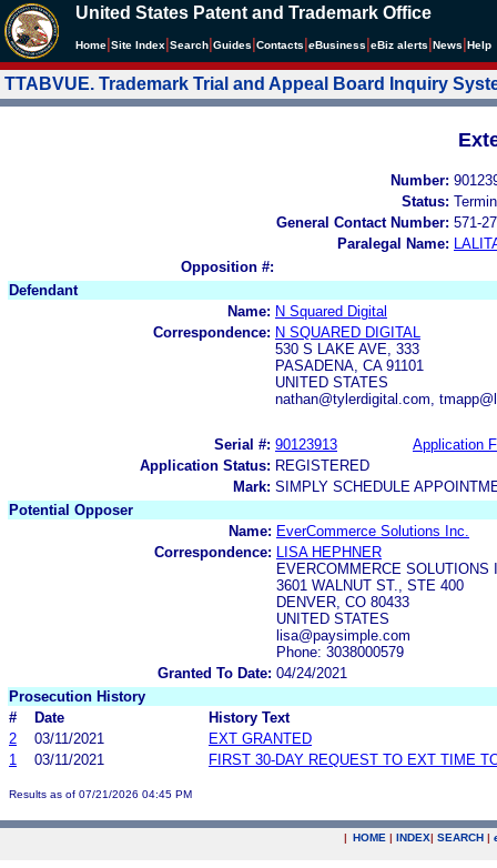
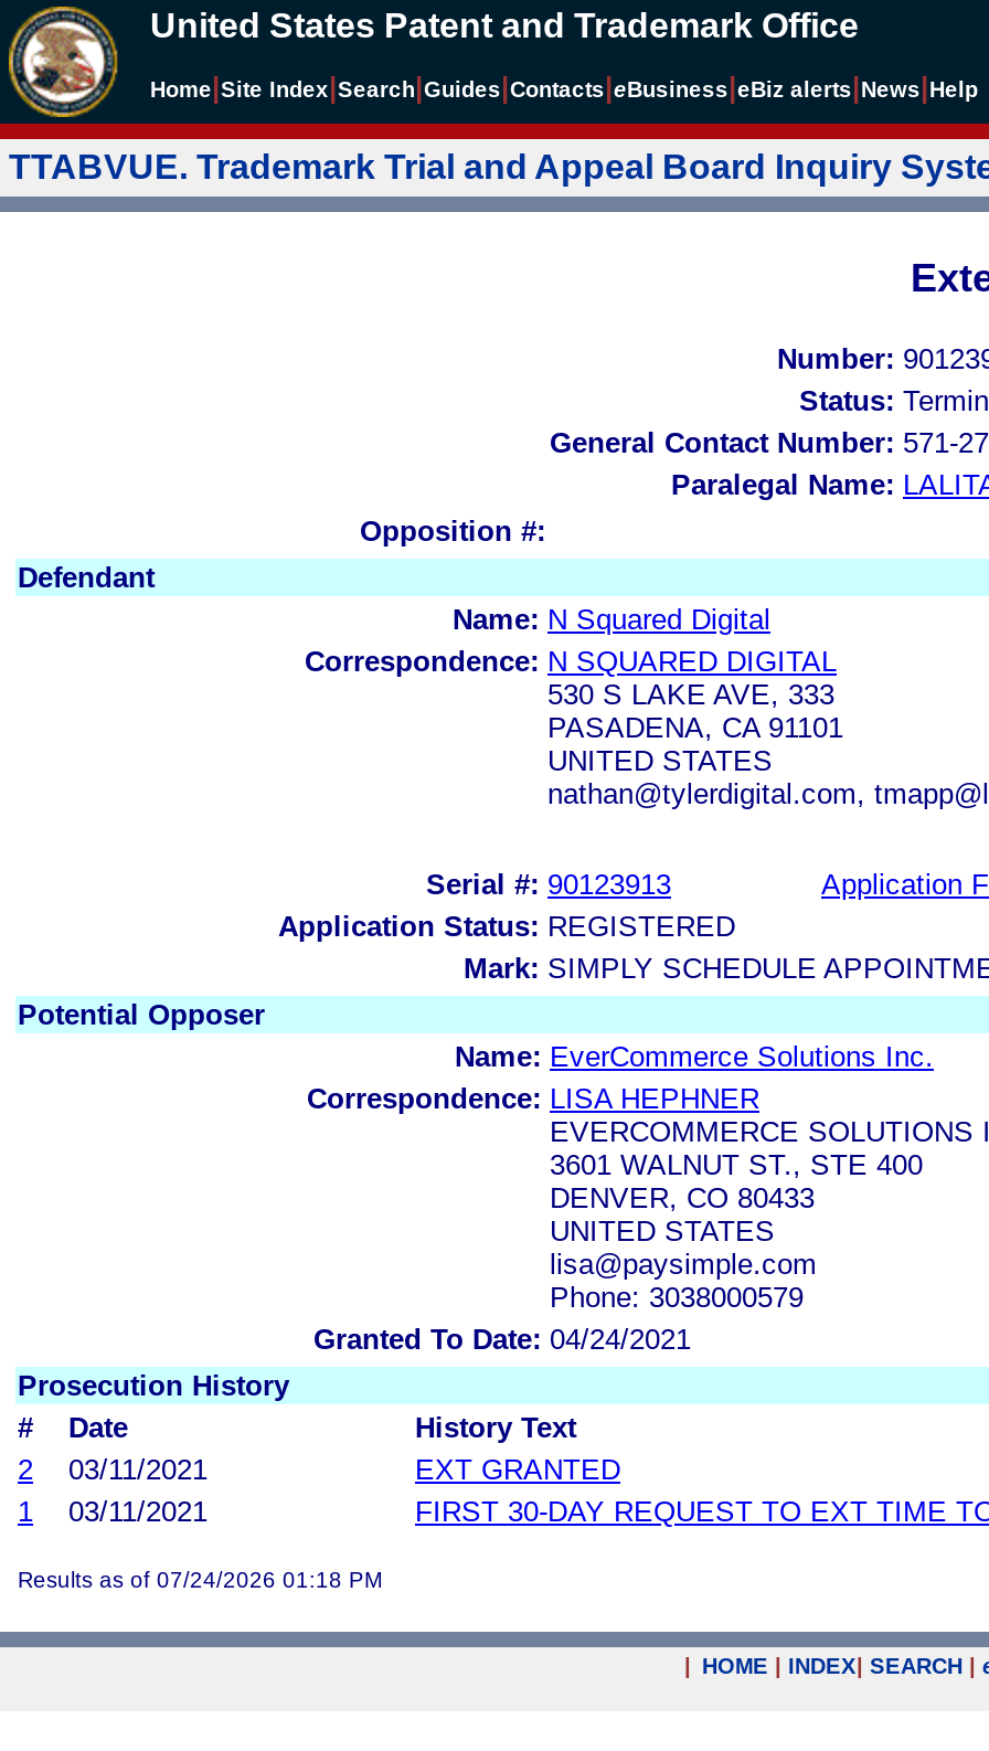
[9,788,192,800] Results as of 07/21/2026 04:45 PM -> [18,1568,382,1592] Results as of 07/24/2026 01:18 PM

